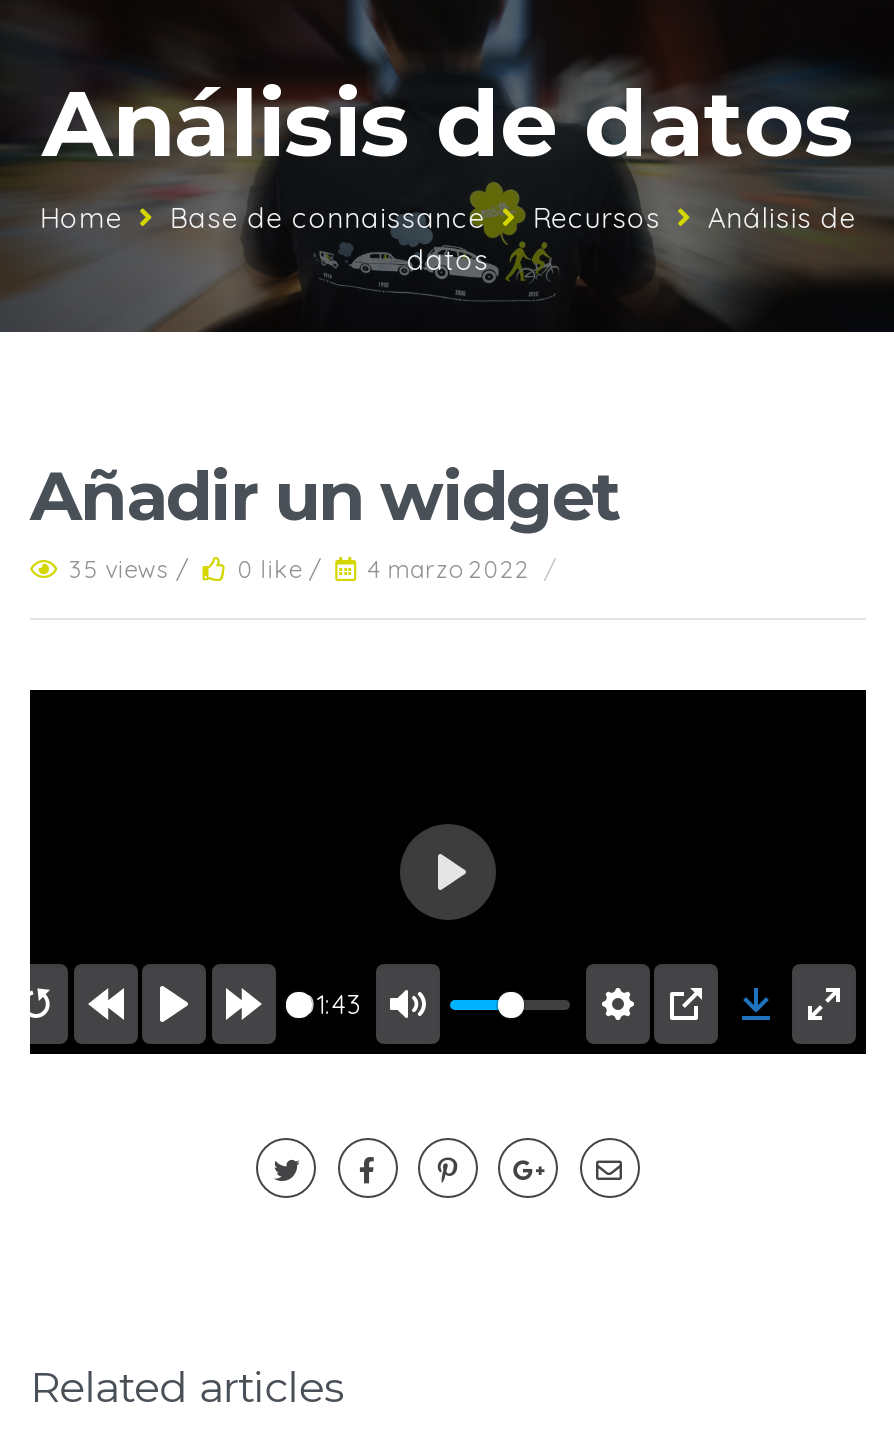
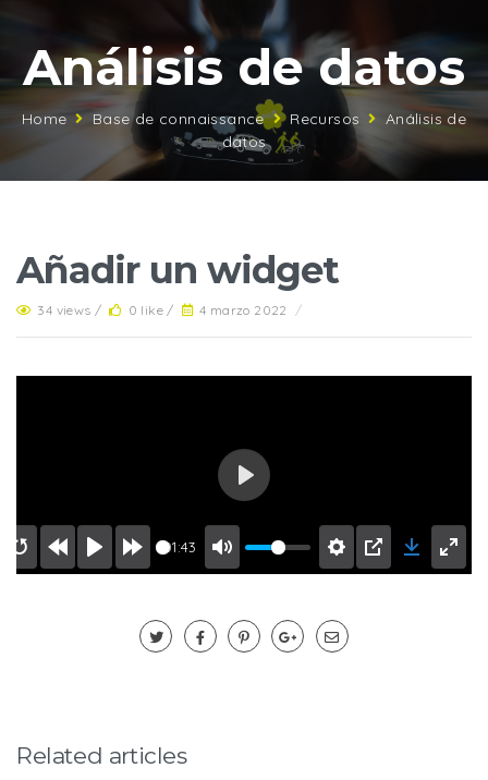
[69,554,557,584] 35 views / 0 like / 4 marzo 2022 / -> [37,302,302,318] 34 views / 0 like / 4 marzo 2022 /

